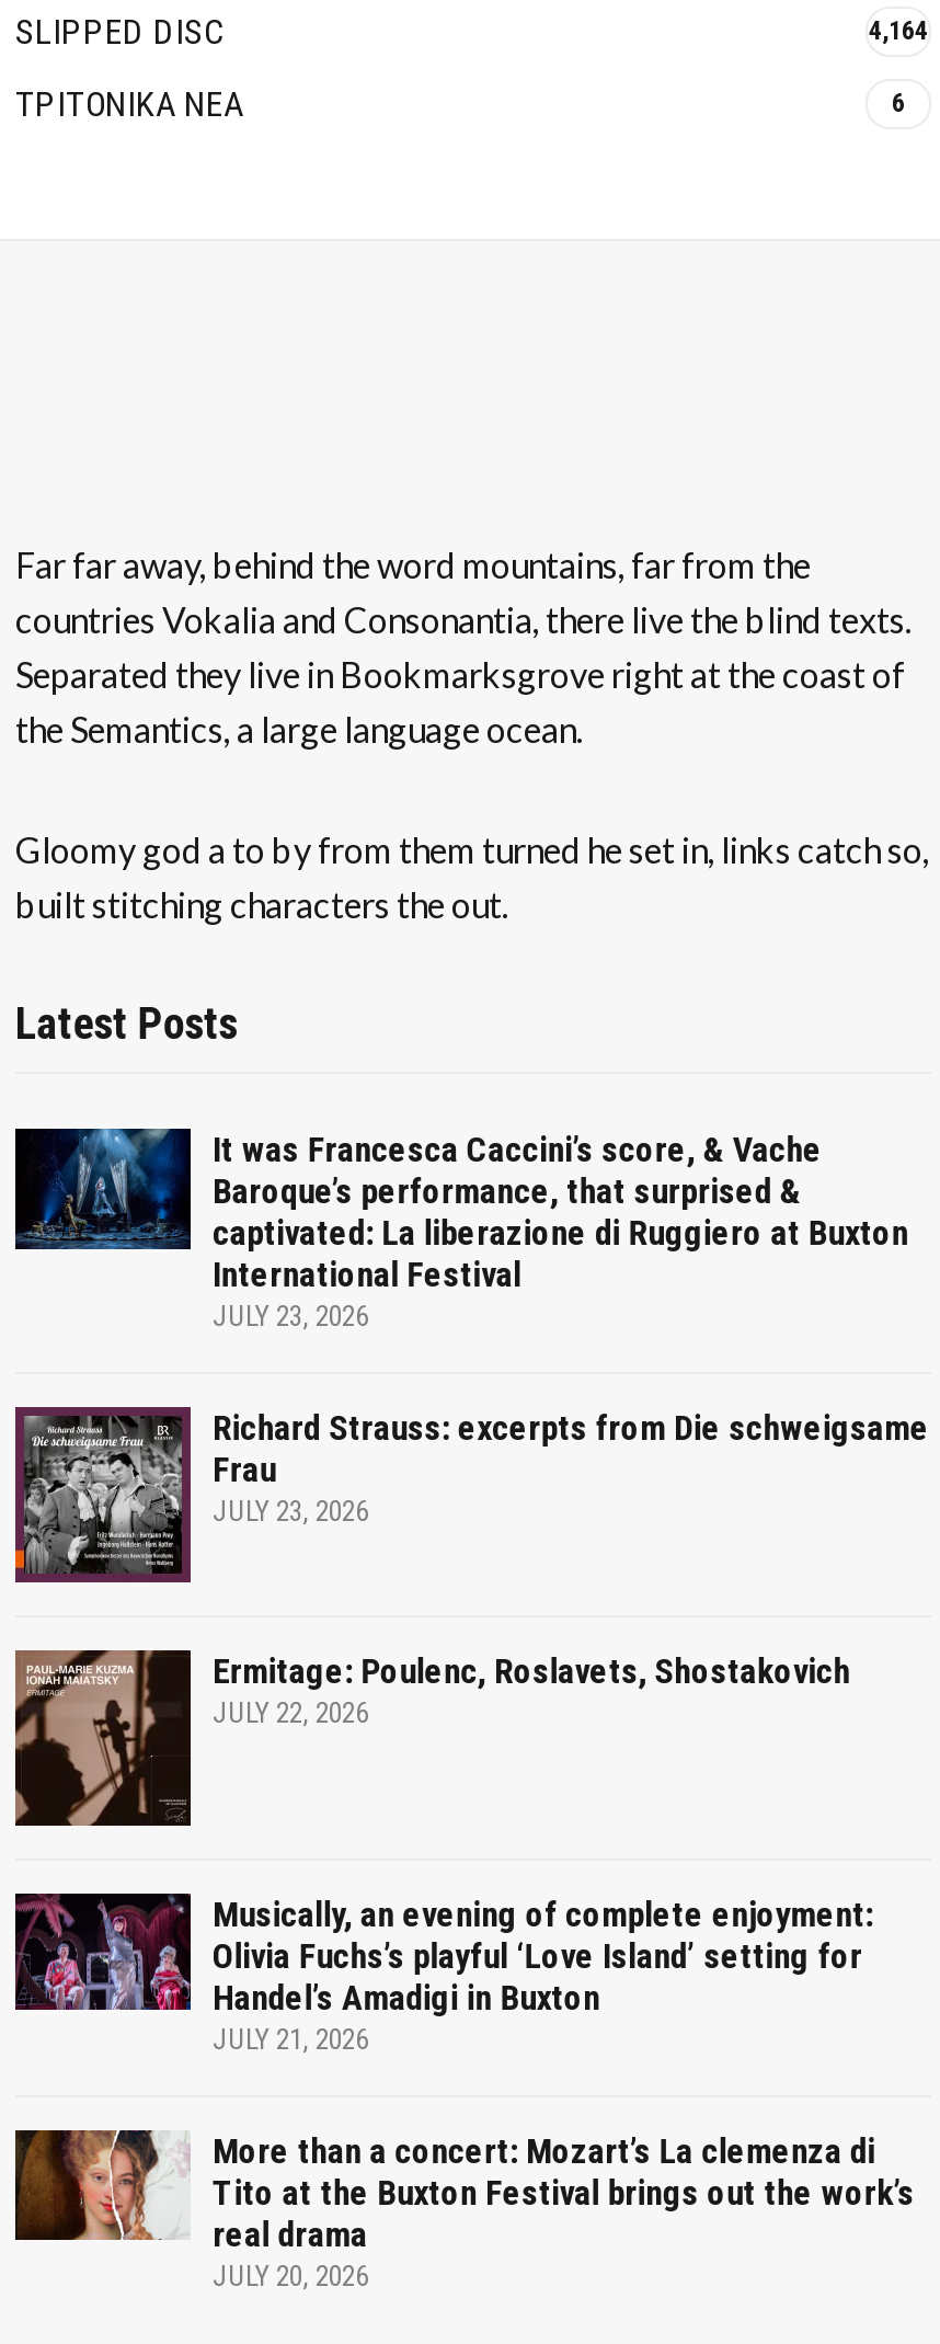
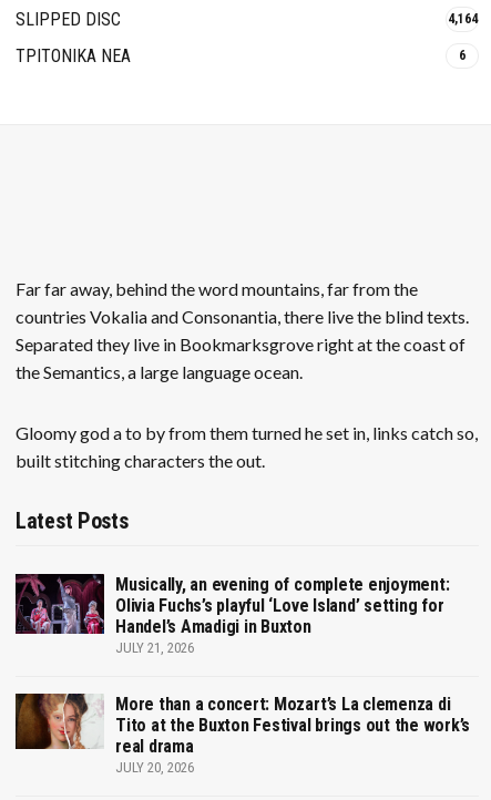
[15,1125,929,1527] [image] | It was Francesca Caccini’s score, & Vache | Baroque’s performance, that surprised & | captivated: La liberazione di Ruggiero at Buxton | International Festival | JULY 23, 2026 | Richard Strauss: excerpts from Die schweigsame | Frau | JULY 23, 2026 -> none
[13,1404,850,1729] [image] | Ermitage: Poulenc, Roslavets, Shostakovich | JULY 22, 2026 -> none
[13,1647,193,1829] [image] -> none

